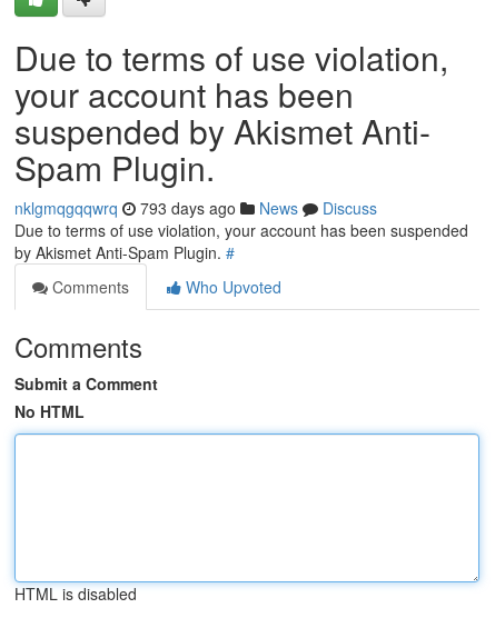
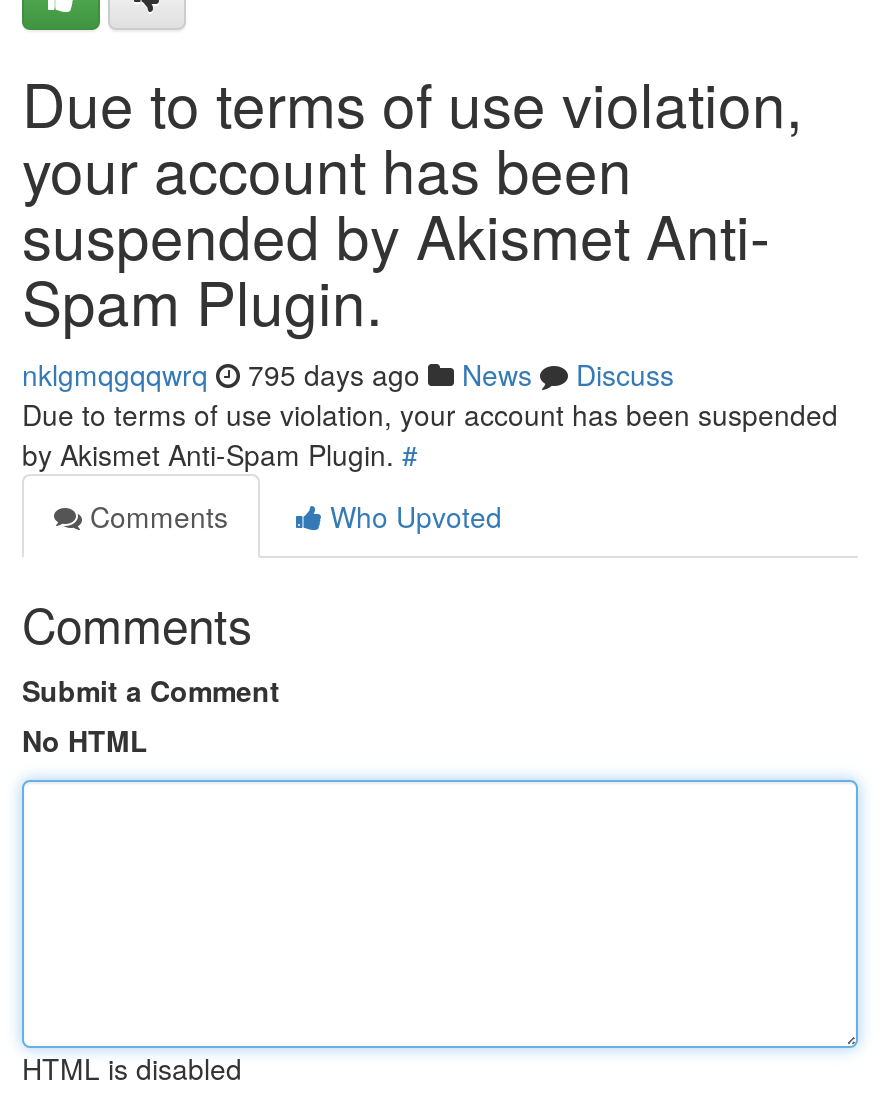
[14,197,377,219] nklgmqgqqwrq 793 days ago News Discuss -> [22,354,674,394] nklgmqgqqwrq 795 days ago News Discuss

